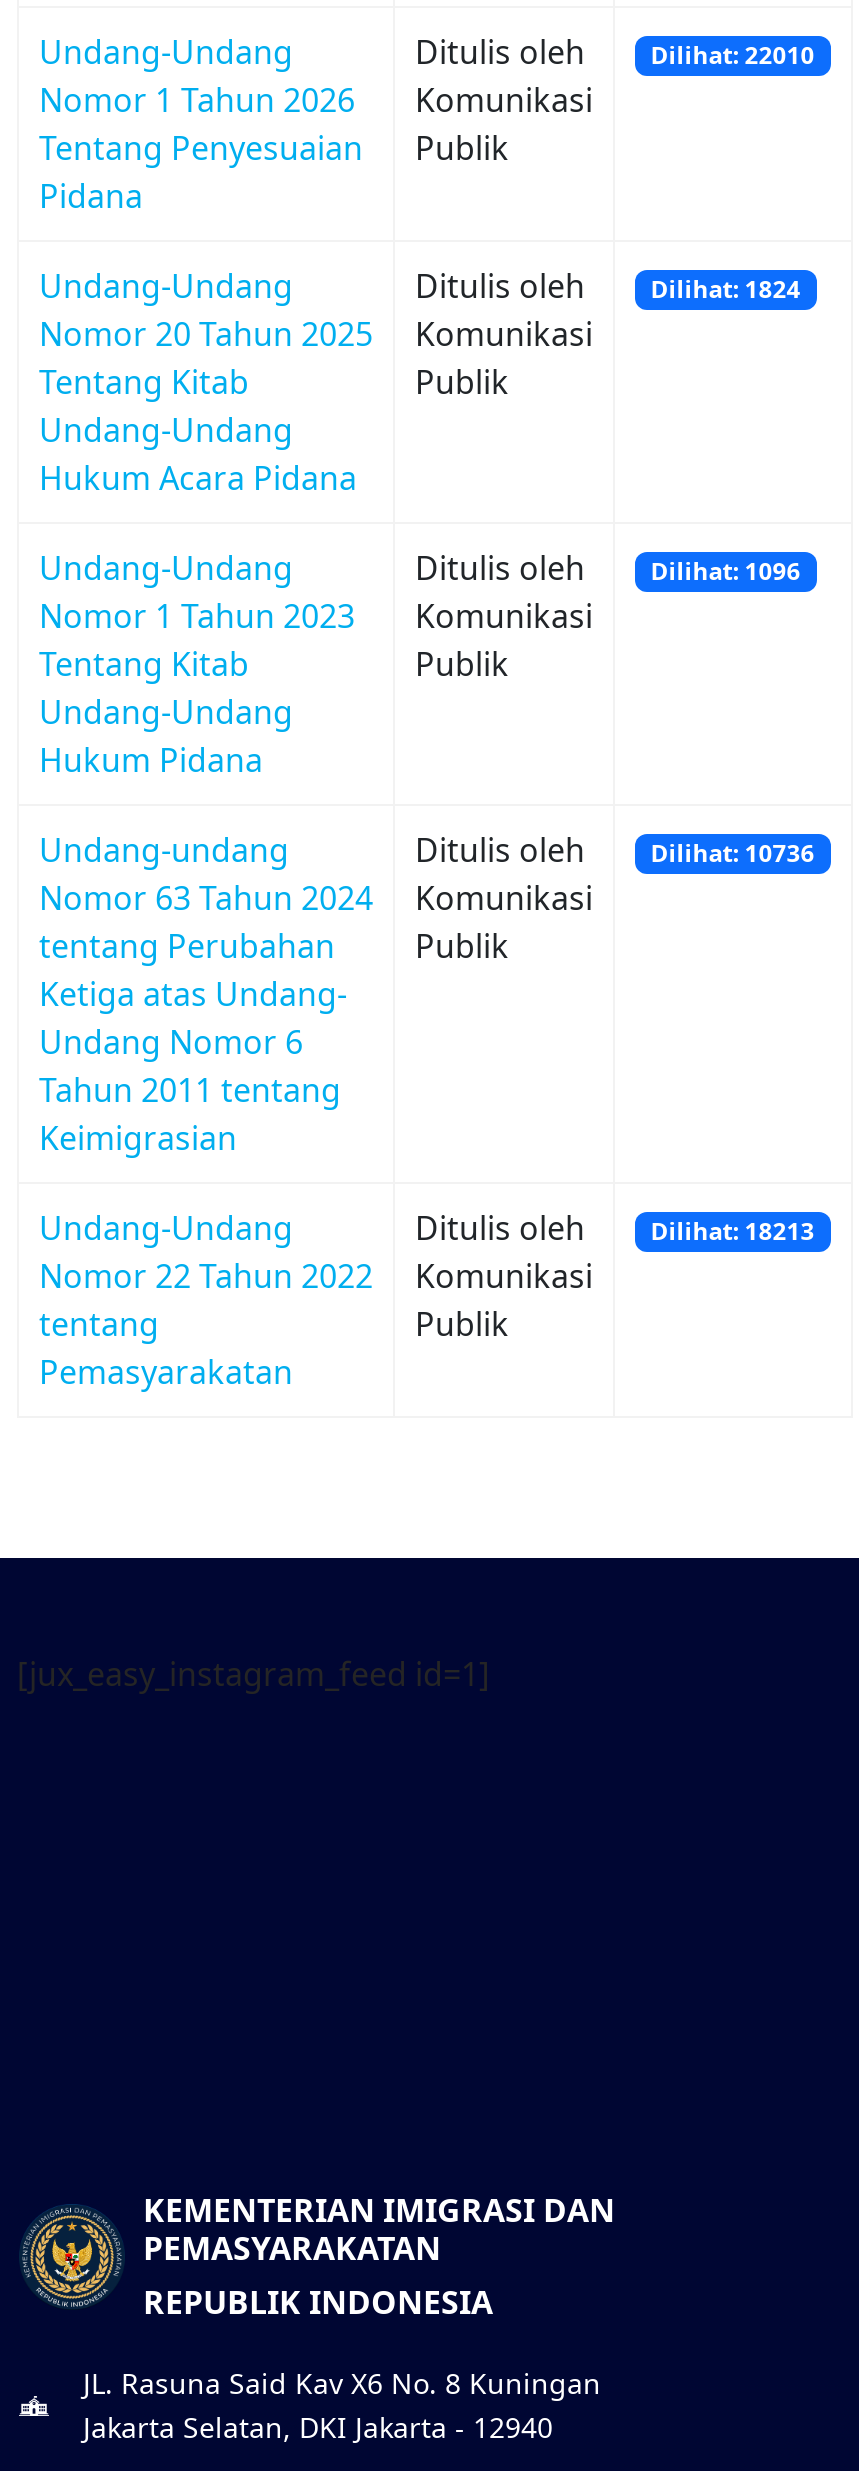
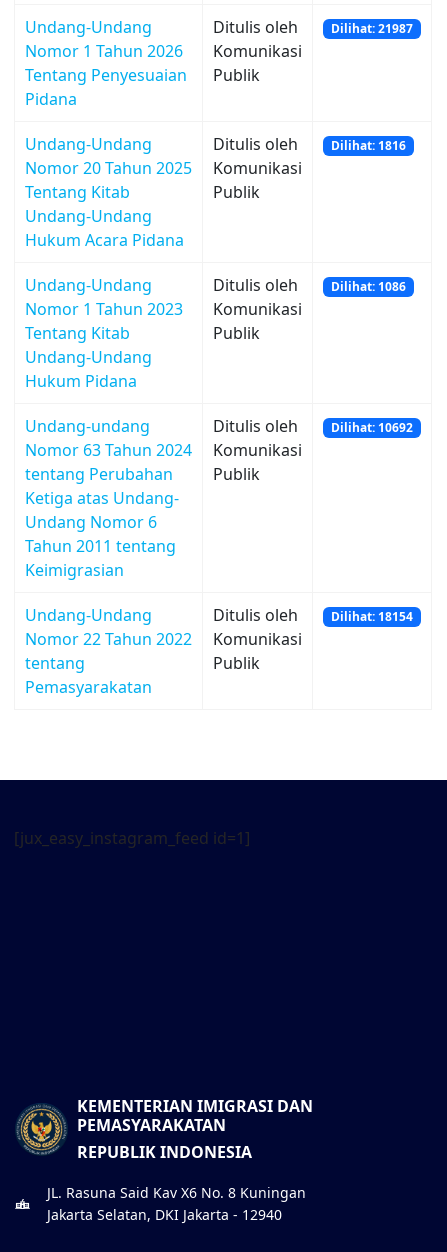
[415,30,815,74] Ditulis oleh Dilihat: 22010 -> [213,16,413,38] Ditulis oleh Dilihat: 21987
[415,264,801,308] Ditulis oleh Dilihat: 1824 -> [213,133,406,155] Ditulis oleh Dilihat: 1816
[415,546,801,590] Ditulis oleh Dilihat: 1096 -> [213,274,406,296] Ditulis oleh Dilihat: 1086
[415,828,815,872] Ditulis oleh Dilihat: 10736 -> [213,415,413,437] Ditulis oleh Dilihat: 10692
[415,1206,815,1250] Ditulis oleh Dilihat: 18213 -> [213,604,413,626] Ditulis oleh Dilihat: 18154

